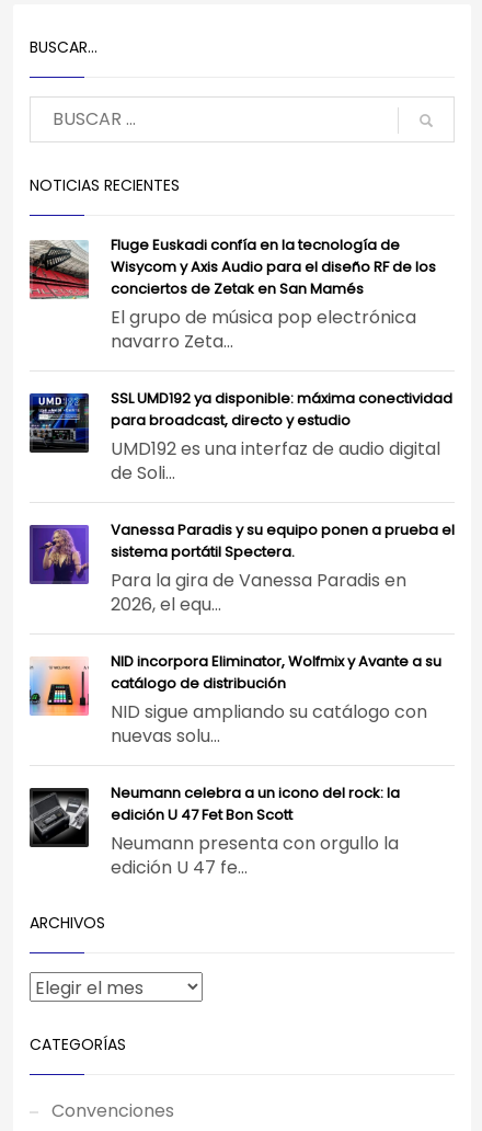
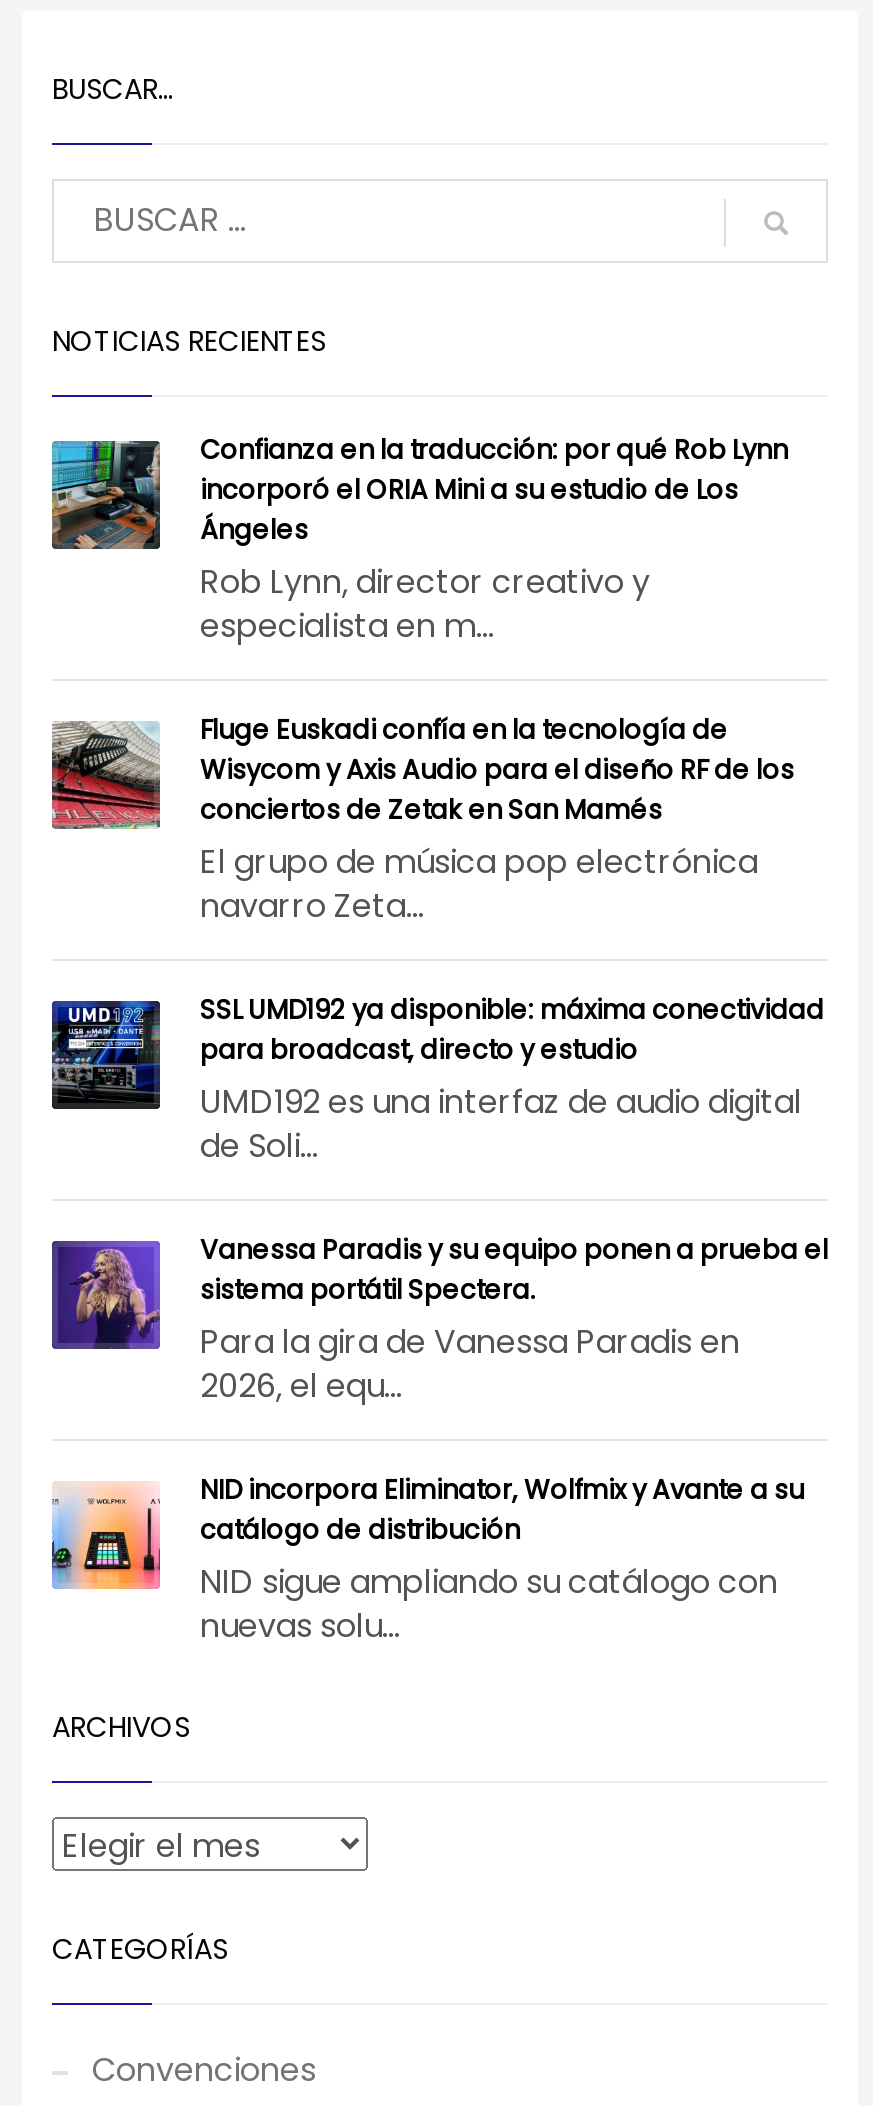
none -> [50,431,788,649] [image] | Confianza en la traducción: por qué Rob Lynn | incorporó el ORIA Mini a su estudio de Los | Ángeles | Rob Lynn, director creativo y | especialista en m...
moved [27,234,455,748] -> [48,711,828,1649]: [image] | Fluge Euskadi confía en la tecnología de | Wisycom y Axis Audio para el diseño RF de los | ... | NID sigue ampliando su catálogo con | nuevas solu...
[28,782,400,880] [image] | Neumann celebra a un icono del rock: la | edición U 47 Fet Bon Scott | Neumann presenta con orgullo la | edición U 47 fe... -> none

